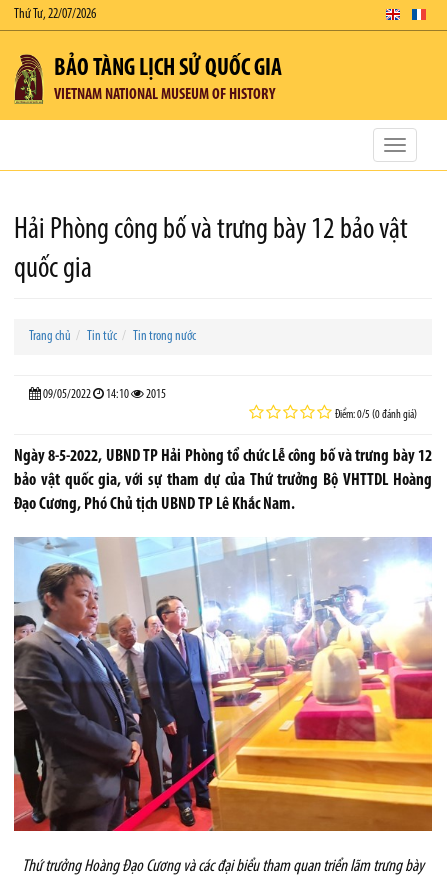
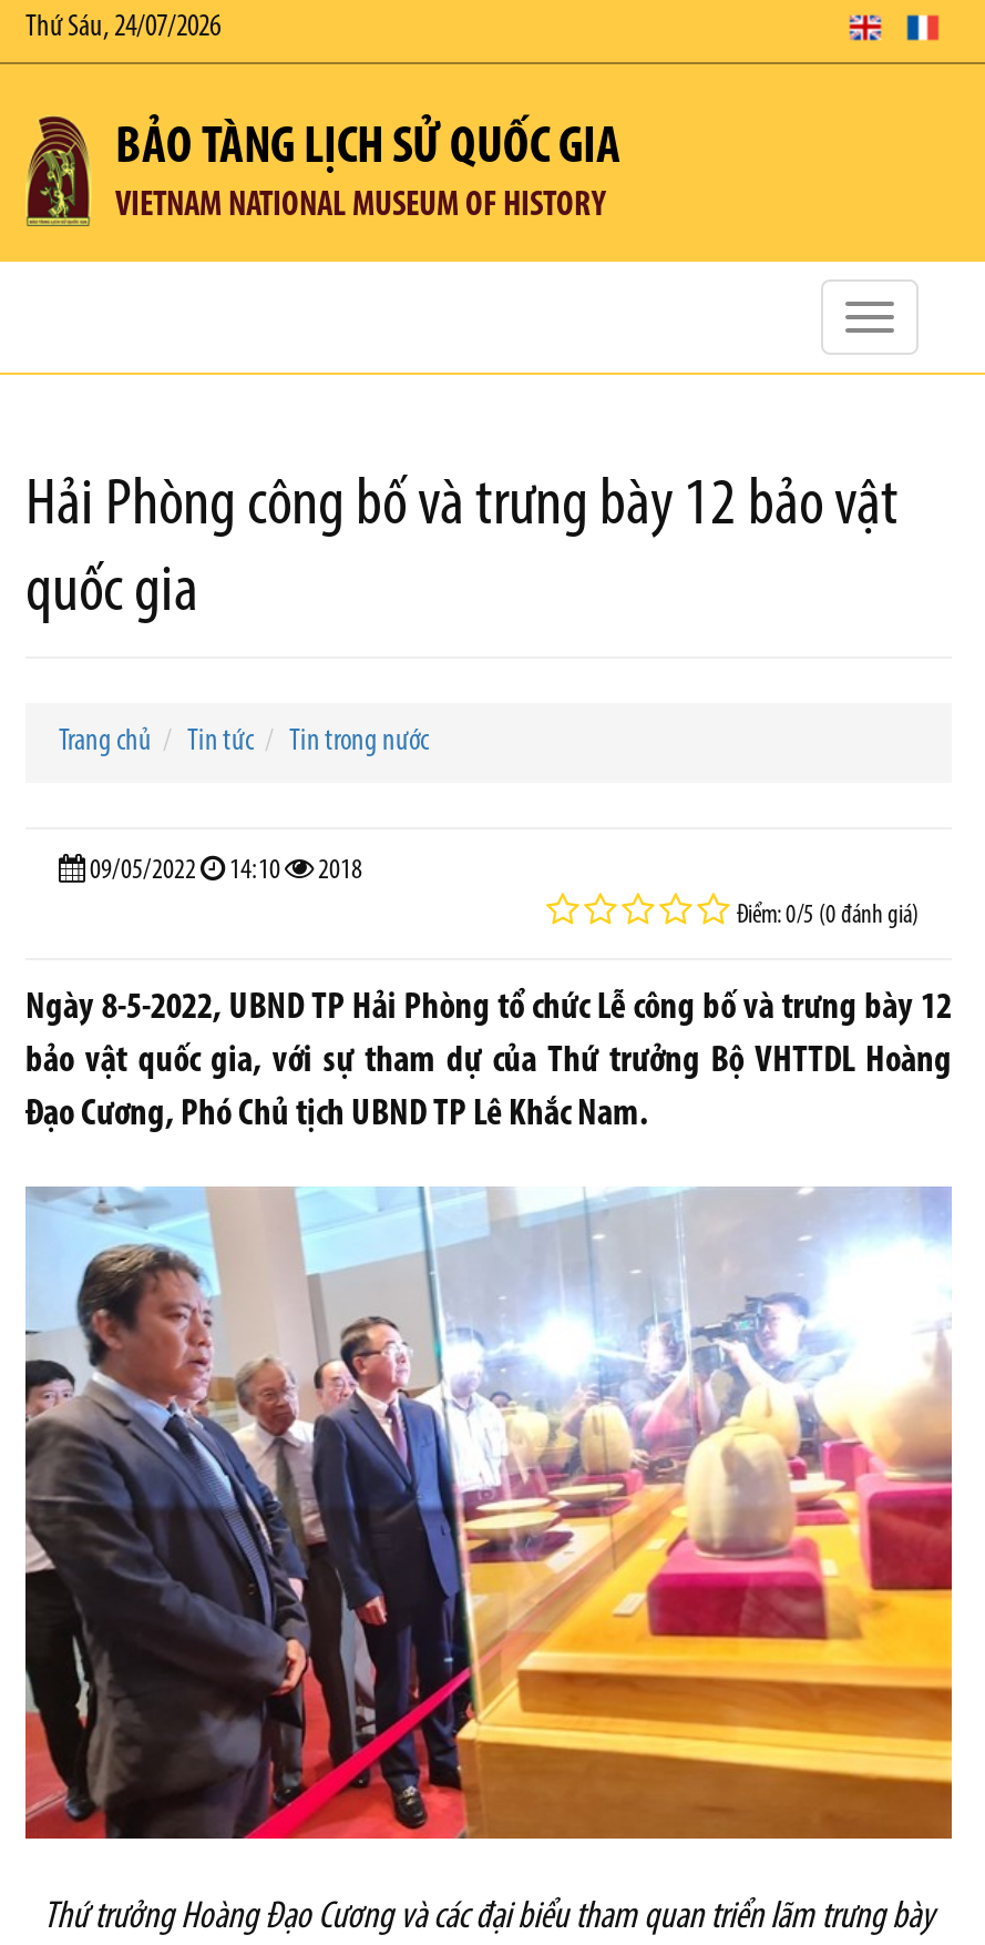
[14,7,96,22] Thứ Tư, 22/07/2026 -> [25,11,220,44] Thứ Sáu, 24/07/2026
[41,388,166,401] 09/05/2022 14:10 2015 -> [85,856,362,885] 09/05/2022 14:10 2018

